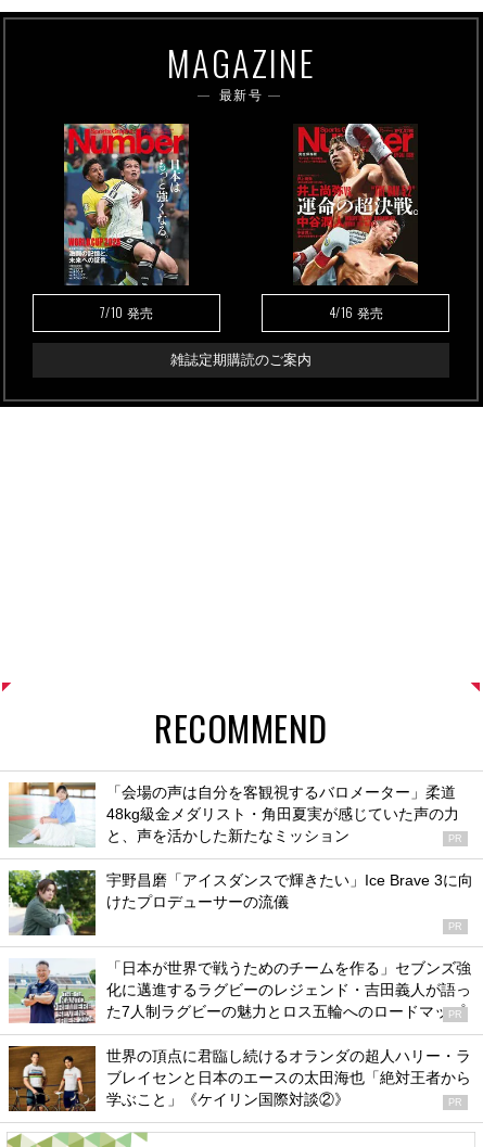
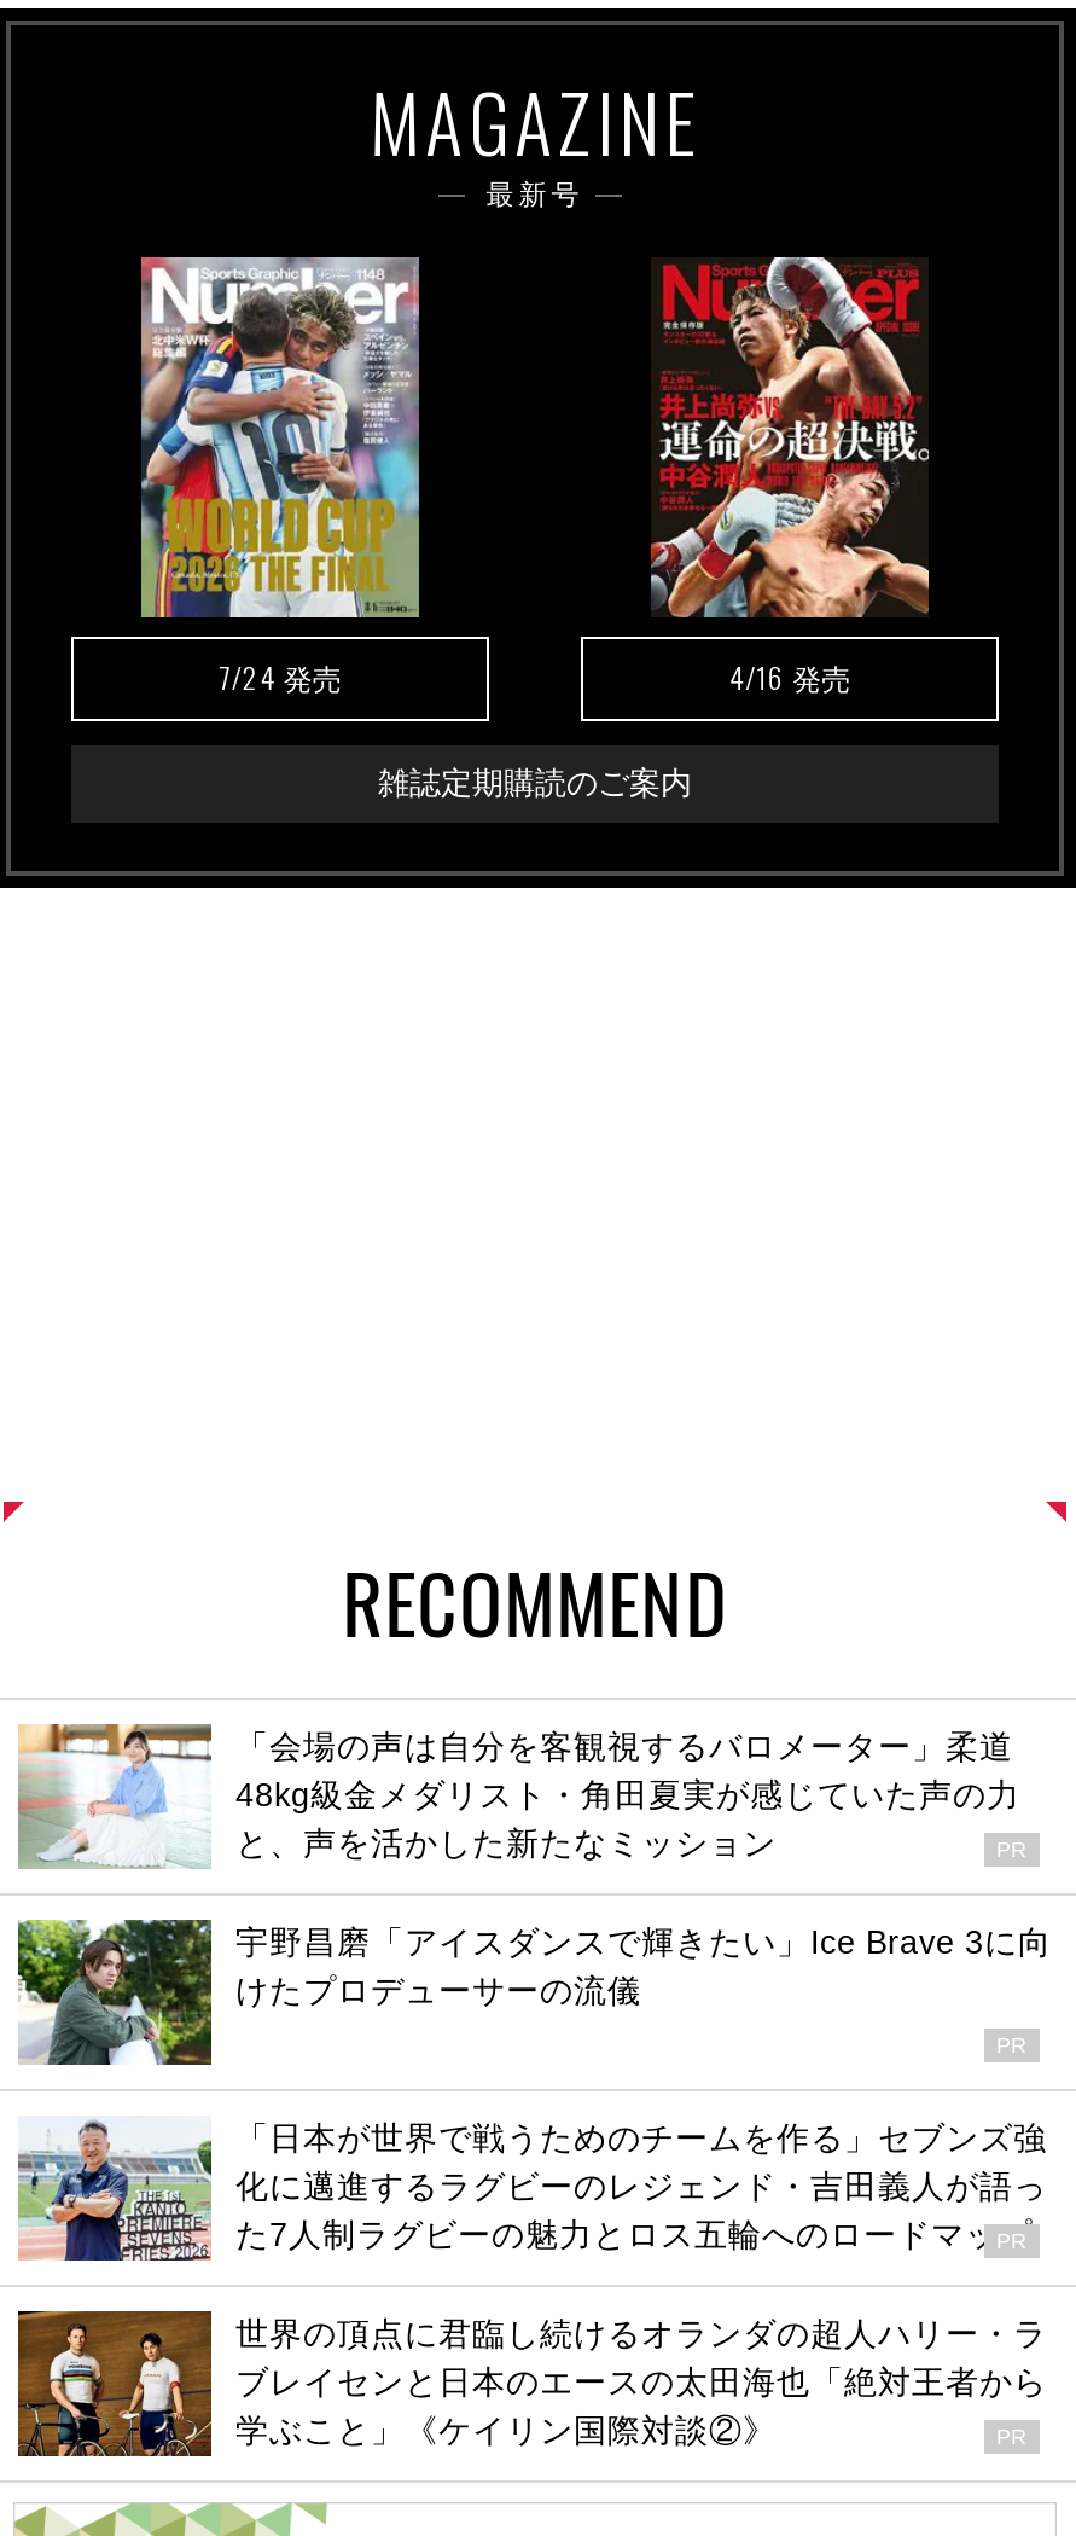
[64,123,189,322] [image] | 7/10発売 -> [139,255,421,698] [image] | 7/24発売

